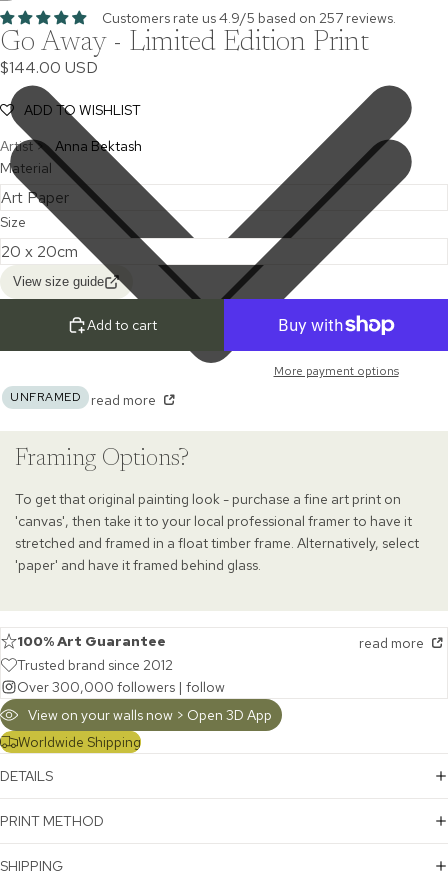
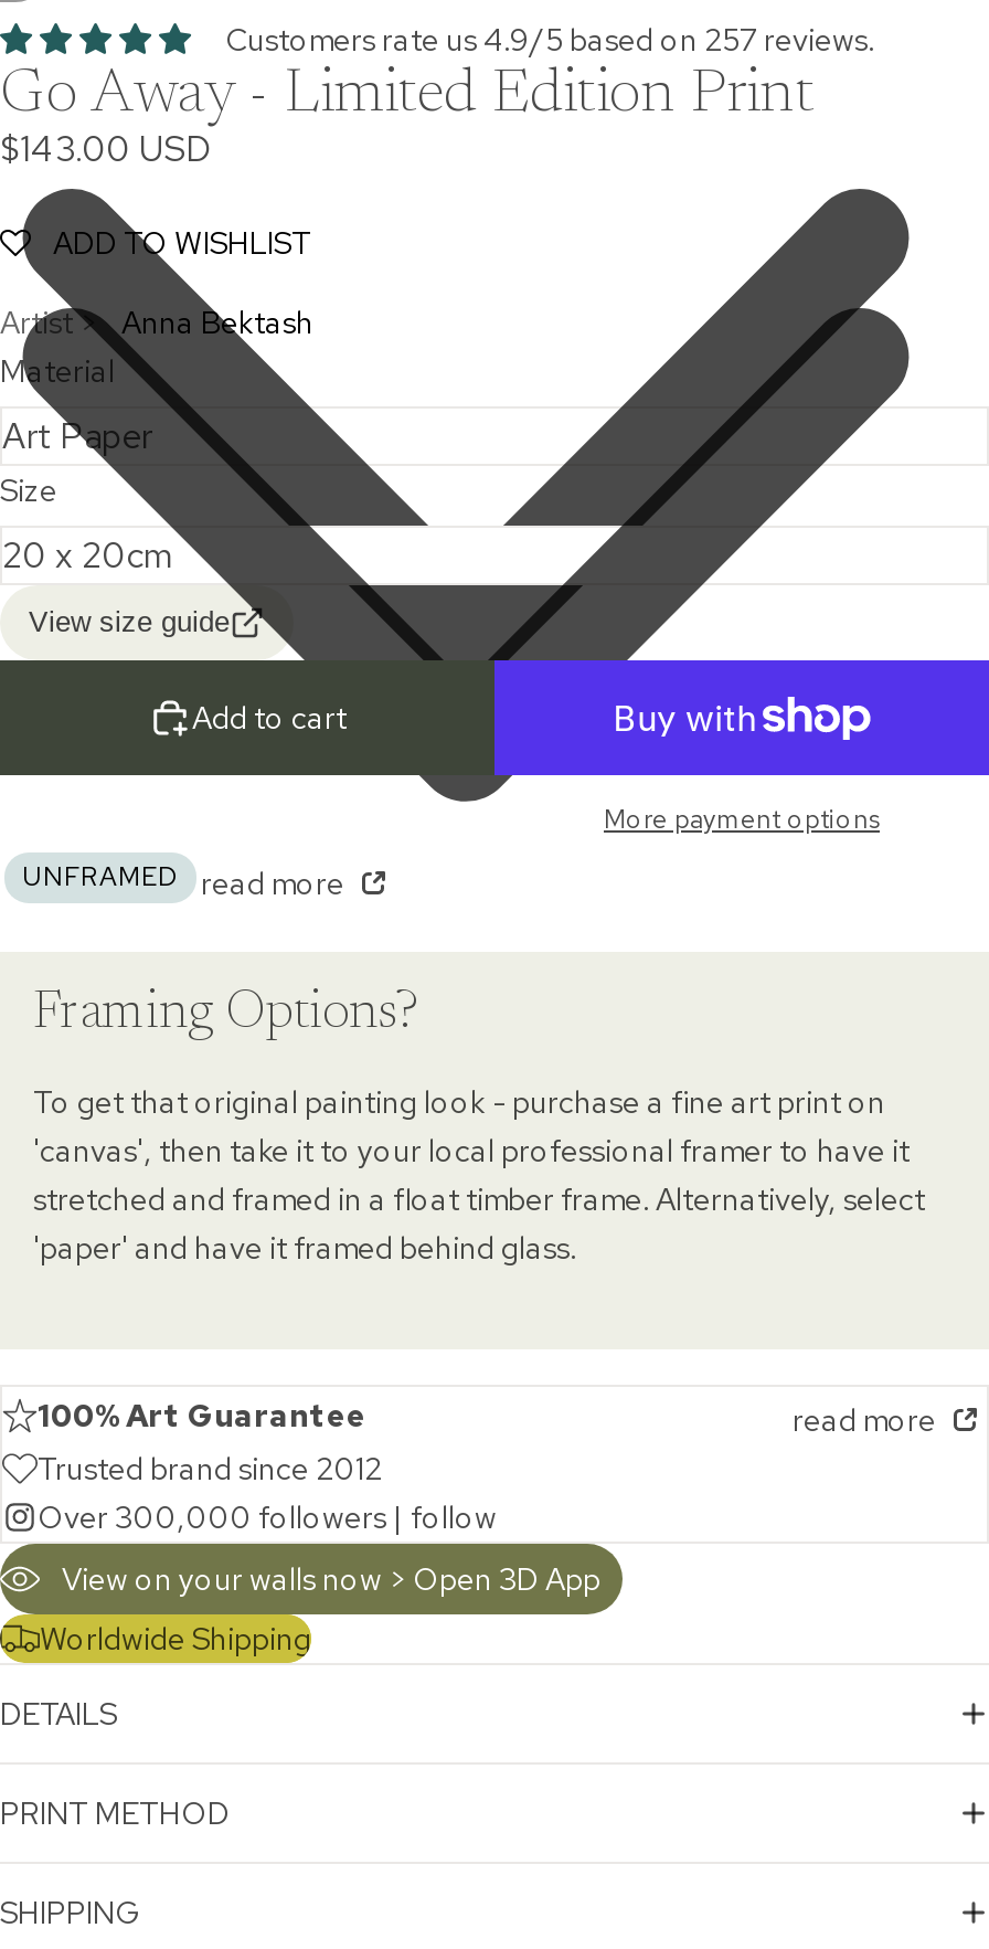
[0,57,98,78] $144.00 USD -> [0,126,212,172] $143.00 USD

